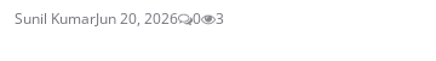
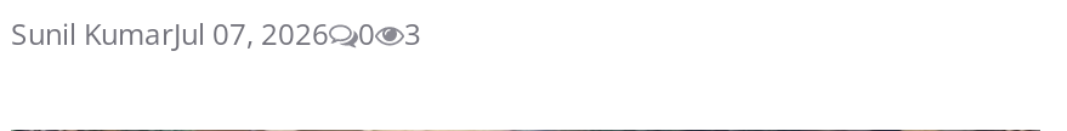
[15,8,178,29] Sunil KumarJun 20, 2026 -> [11,14,329,56] Sunil KumarJul 07, 2026

